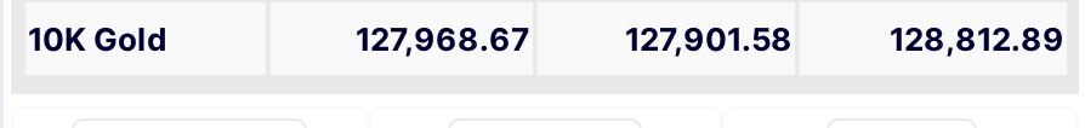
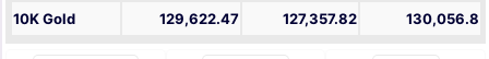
[356,20,530,59] 127,968.67 -> [159,10,239,28] 129,622.47
[625,20,793,59] 127,901.58 -> [283,10,357,28] 127,357.82
[890,20,1064,59] 128,812.89 -> [406,10,479,28] 130,056.8

